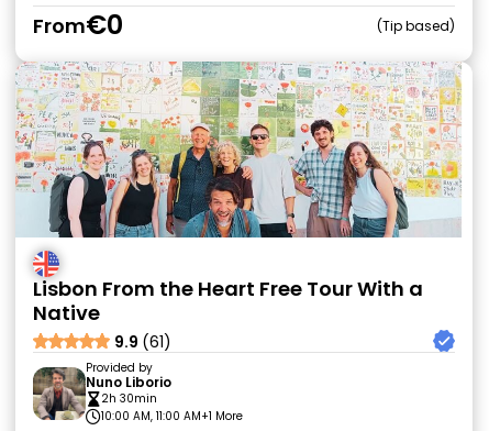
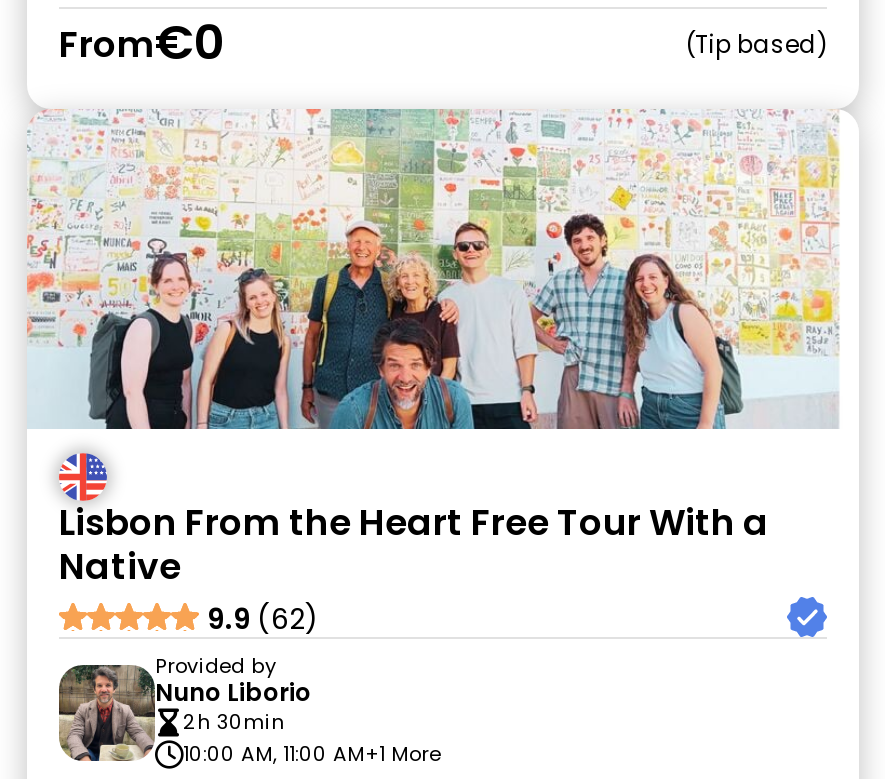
[114,331,171,353] 9.9 (61) -> [207,599,319,639] 9.9 (62)

